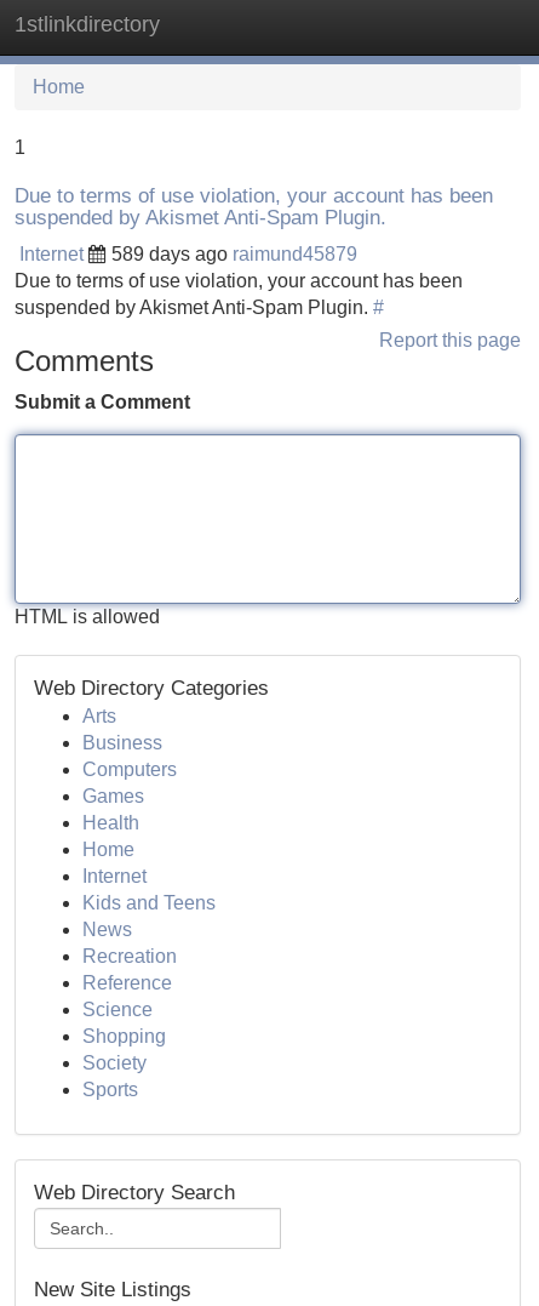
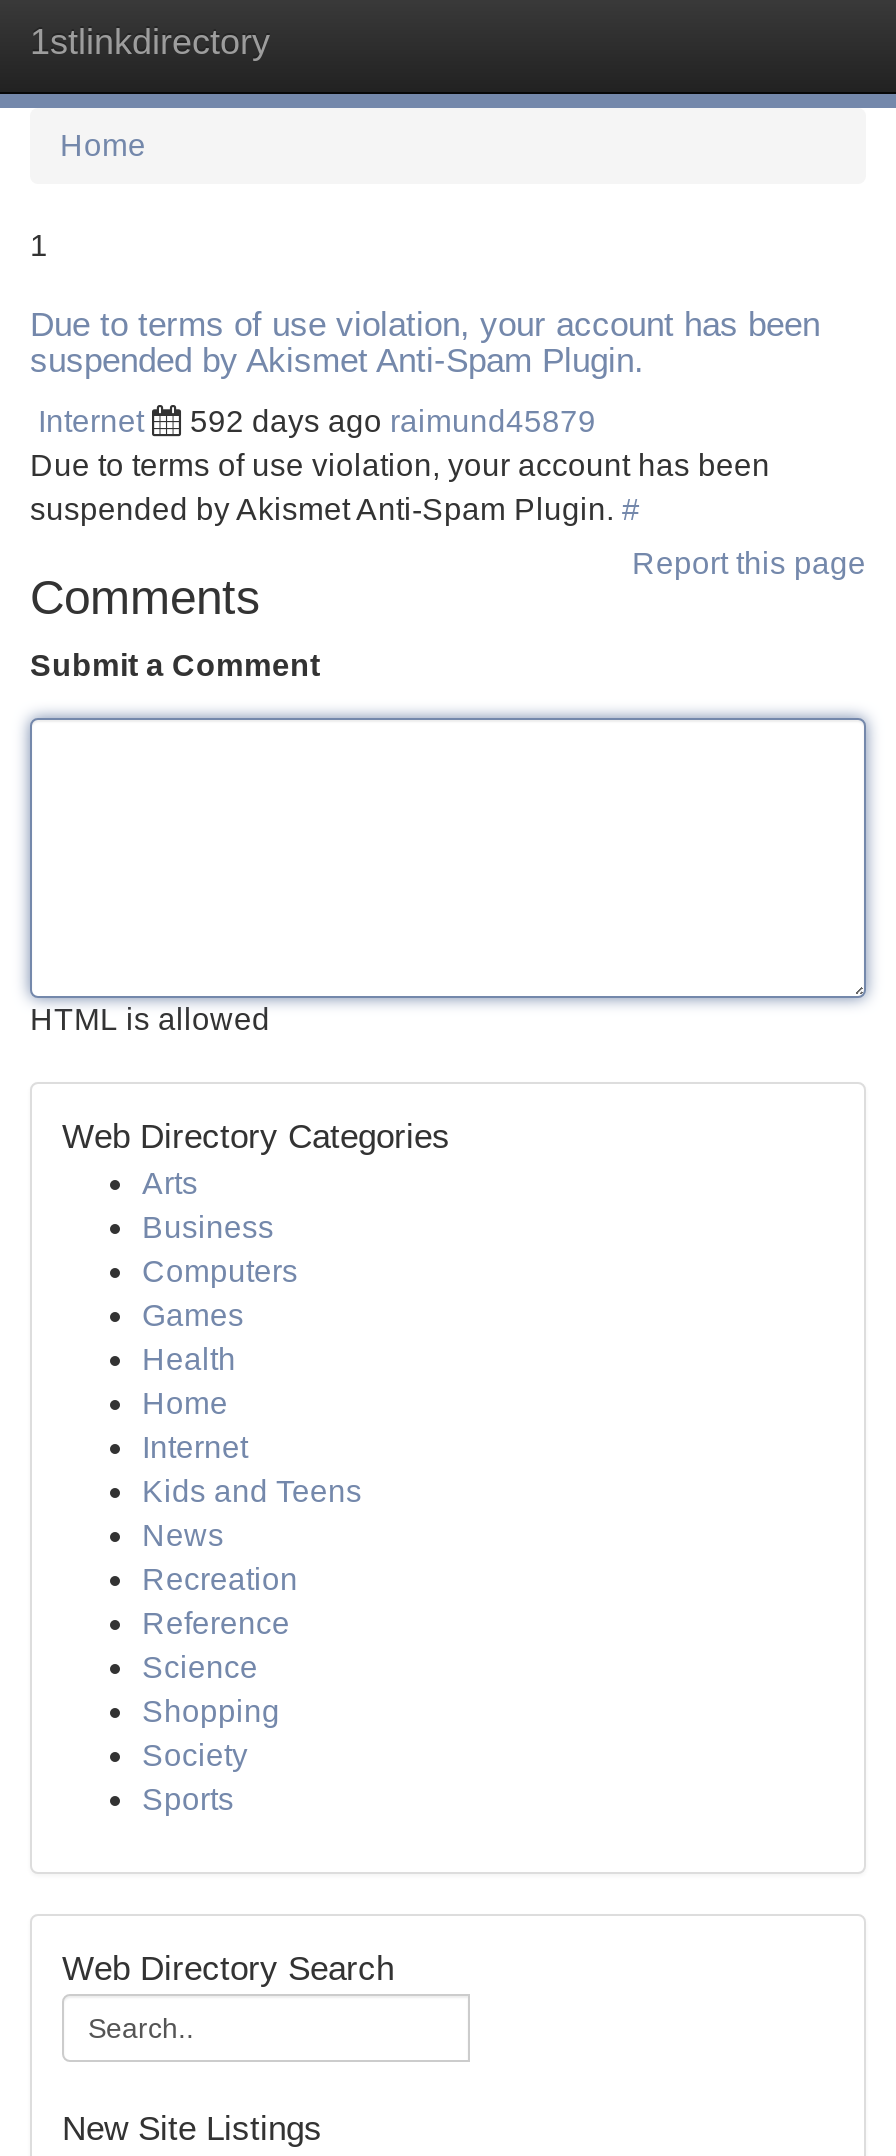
[111,244,357,264] 589 days ago raimund45879 -> [190,404,596,438] 592 days ago raimund45879

